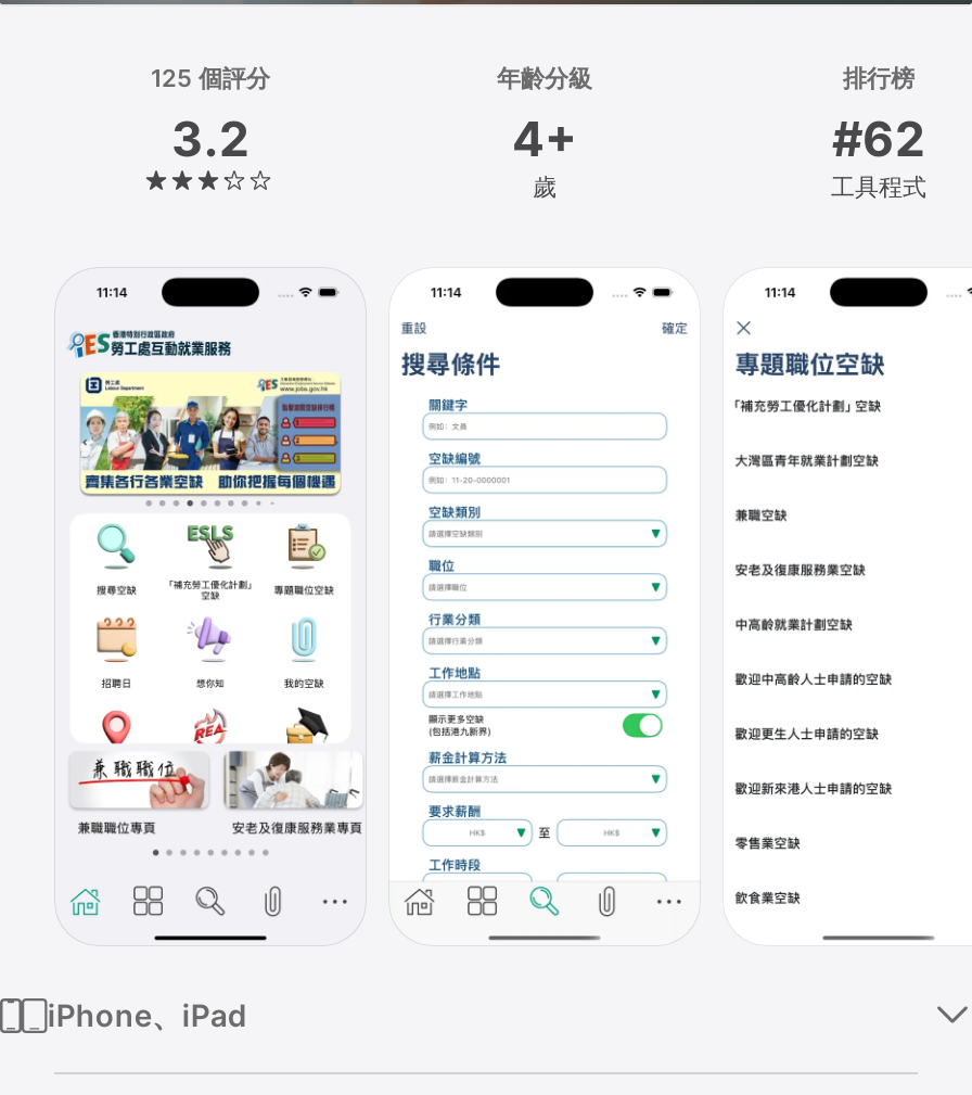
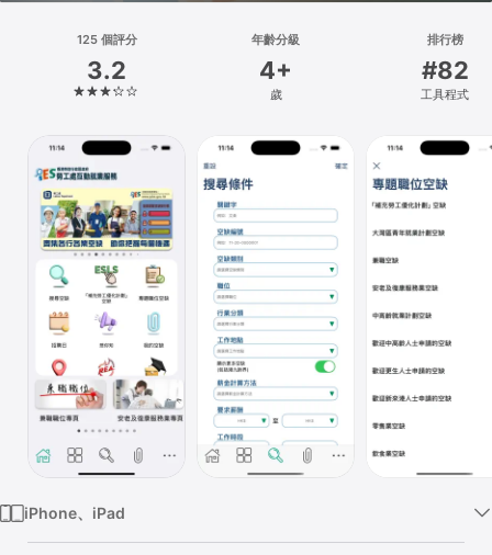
[832,111,925,167] #62 -> [421,56,468,84] #82

